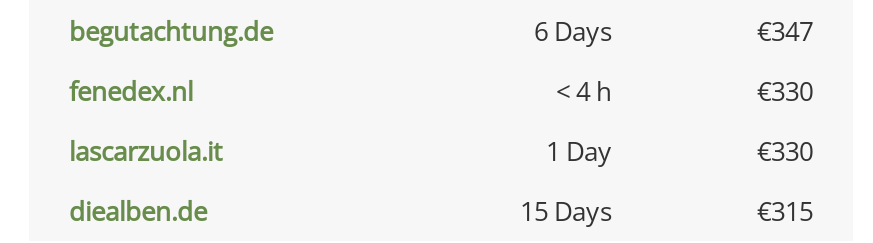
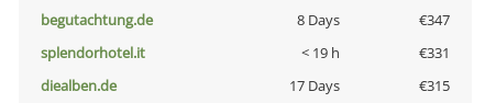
[534,13,612,49] 6 Days -> [296,10,339,30] 8 Days
[69,73,813,169] fenedex.nl | < 4 h | €330 | lascarzuola.it | 1 Day | €330 -> [41,43,450,62] splendorhotel.it | < 19 h | €331
[520,193,612,229] 15 Days -> [289,76,339,95] 17 Days

